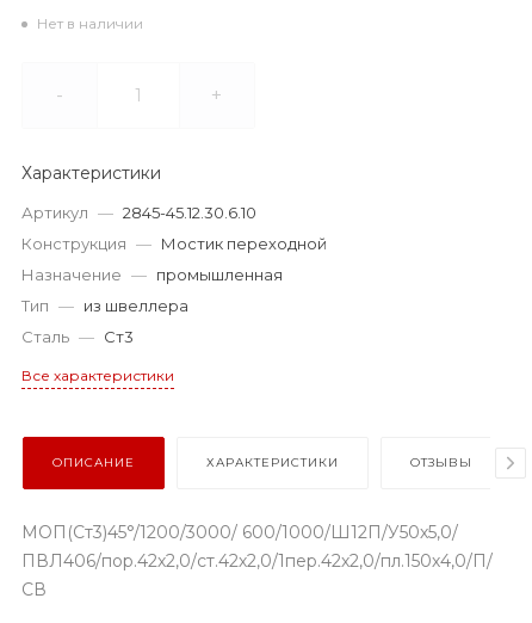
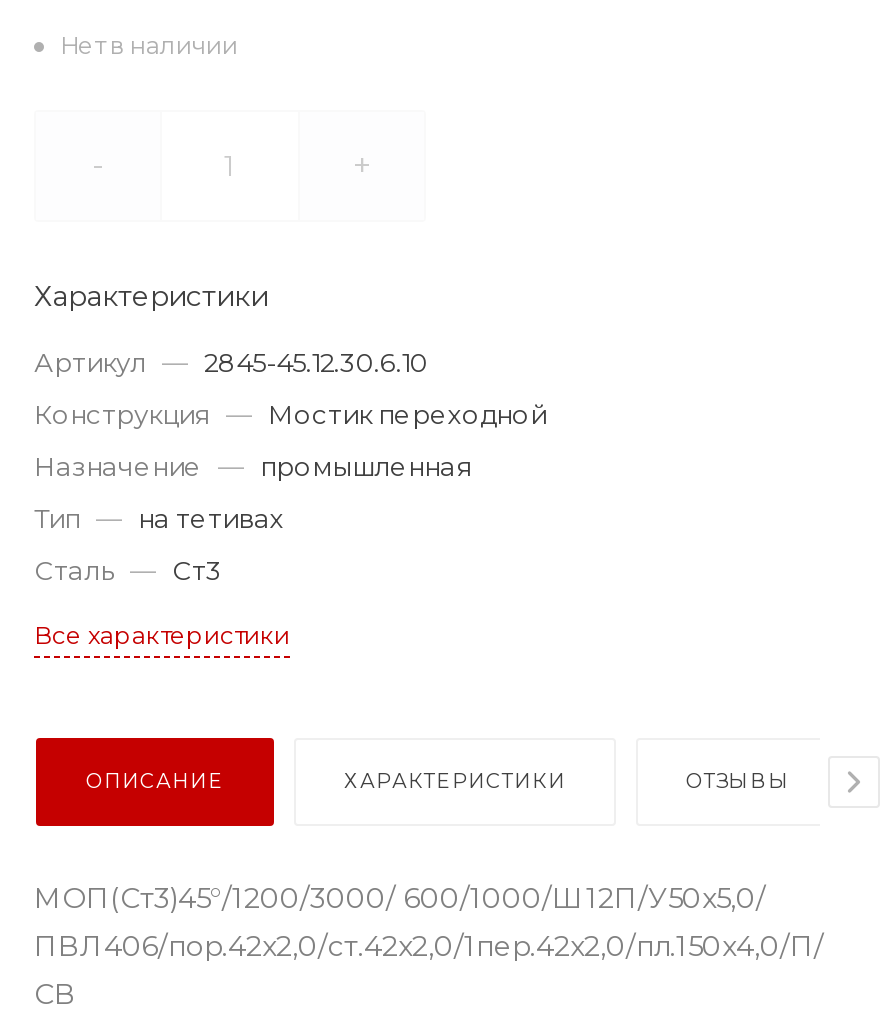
[21,296,188,315] Тип — из швеллера -> [34,502,284,534] Тип — на тетивах

